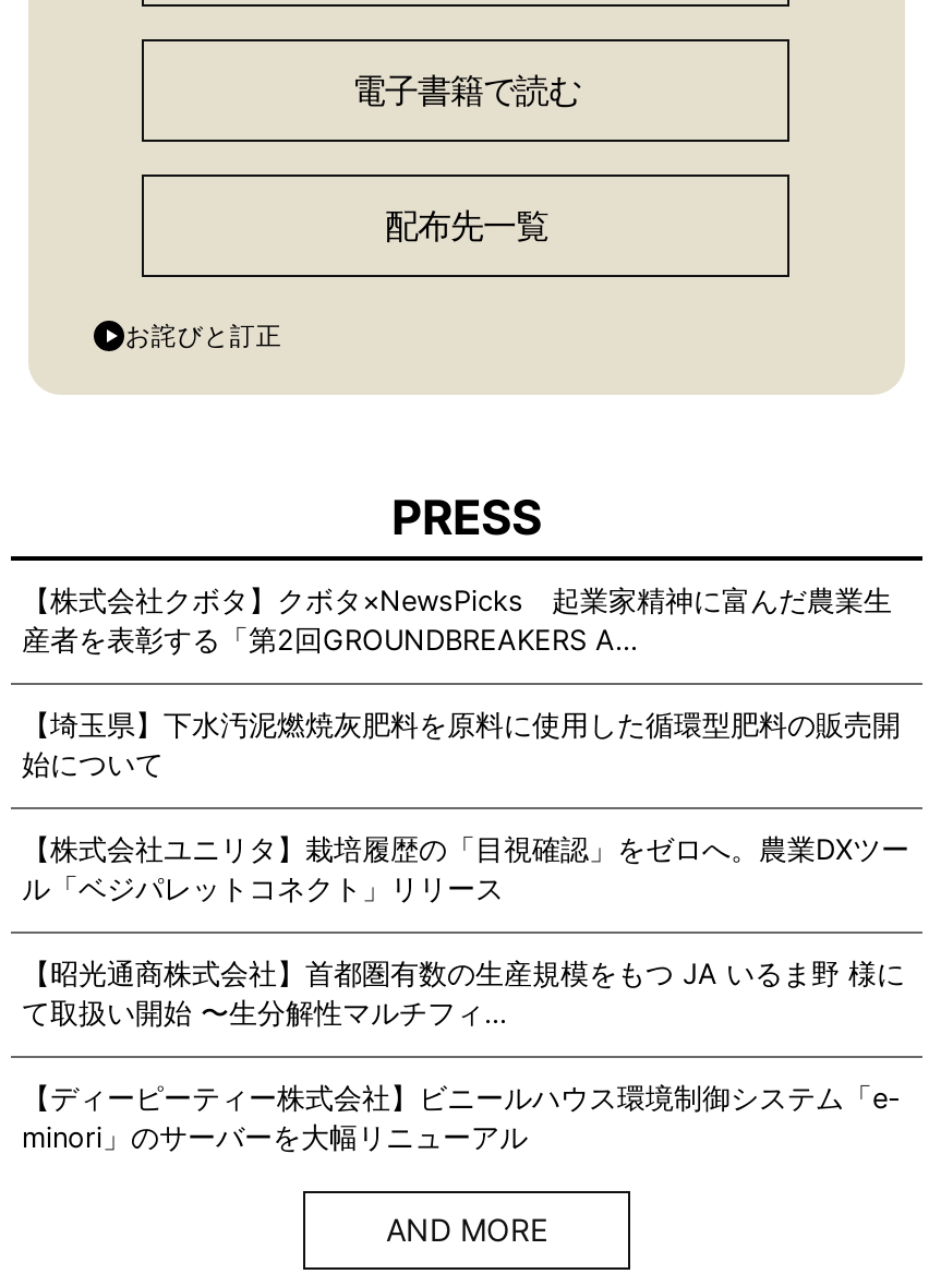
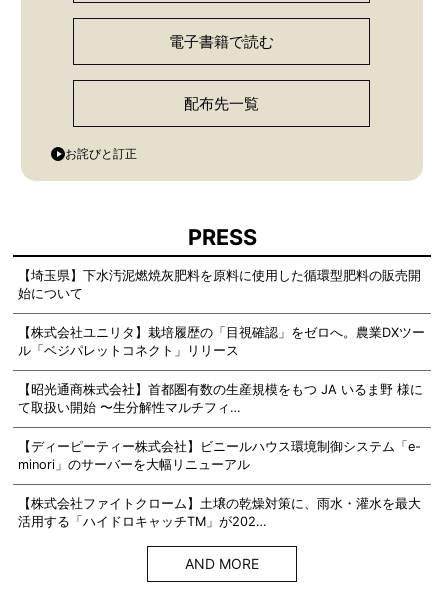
[22,584,892,656] 【株式会社クボタ】クボタ×NewsPicks 起業家精神に富んだ農業生 | 産者を表彰する「第2回GROUNDBREAKERS A… -> none
moved [22,708,909,1153] -> [18,267,425,471]: 【埼玉県】下水汚泥燃焼灰肥料を原料に使用した循環型肥料の販売開 | 始について | 【株式会社ユニリタ】栽培履歴の「目視確認」をゼロへ。農業DXツー | ル「ベジパレットコネクト」リリース | 【昭光通商株式会社】首都圏有数の生産規模をもつ JA いるま野 様に | て取扱い開始 〜生分解性マルチフィ… | 【ディーピーティー株式会社】ビニールハウス環境制御システム「e- | minori」のサーバーを大幅リニューアル
none -> [18,495,421,528] 【株式会社ファイトクローム】土壌の乾燥対策に、雨水・灌水を最大 | 活用する「ハイドロキャッチTM」が202…

